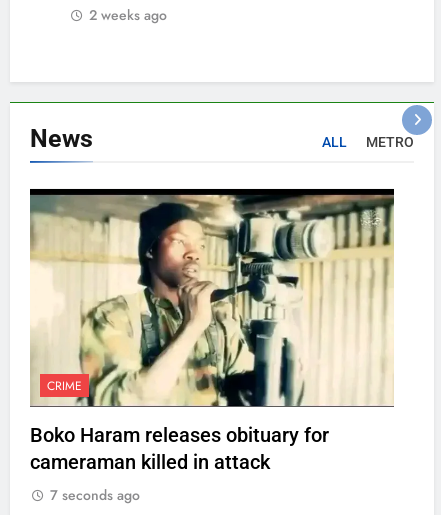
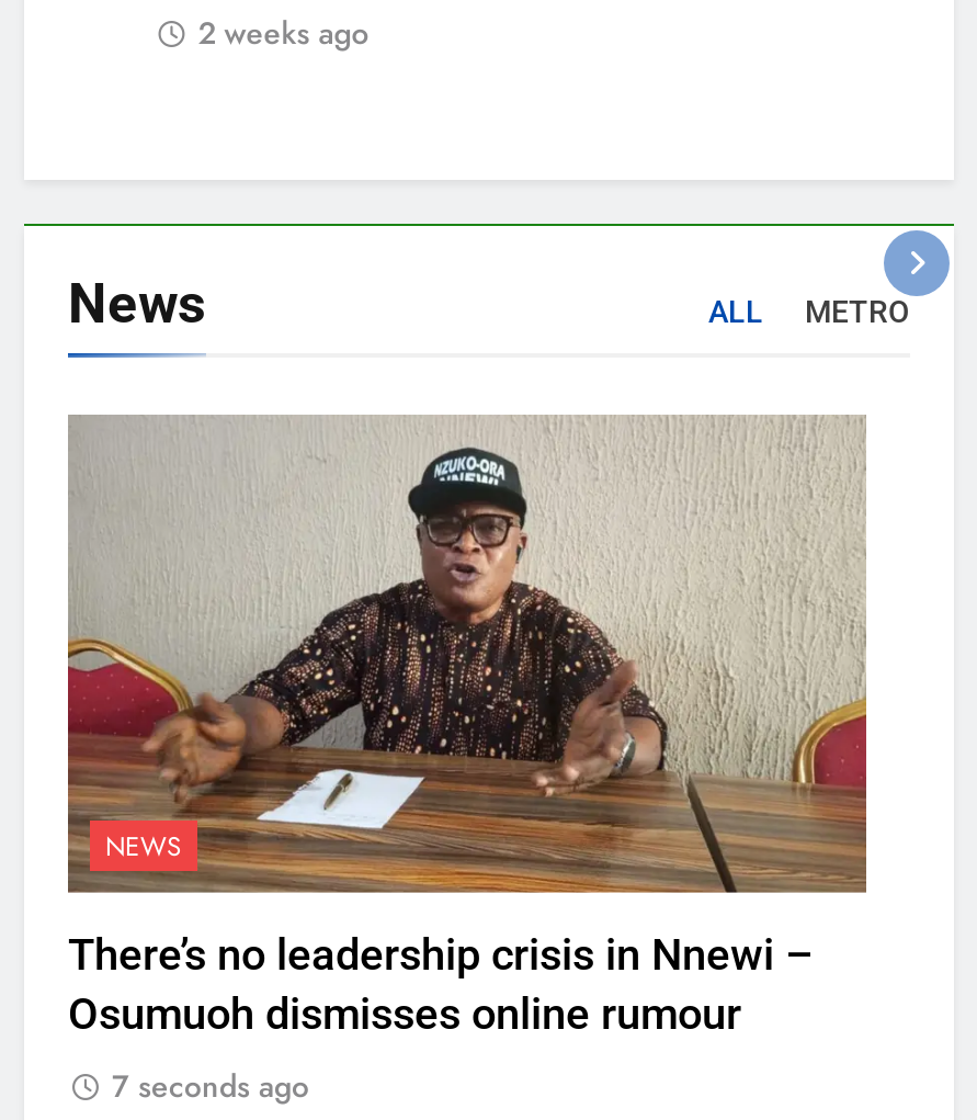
[30,188,395,408] [image] | CRIME -> [66,415,868,895] [image] | NEWS
[30,424,329,474] Boko Haram releases obituary for | cameraman killed in attack -> [68,930,814,1040] There’s no leadership crisis in Nnewi – | Osumuoh dismisses online rumour

